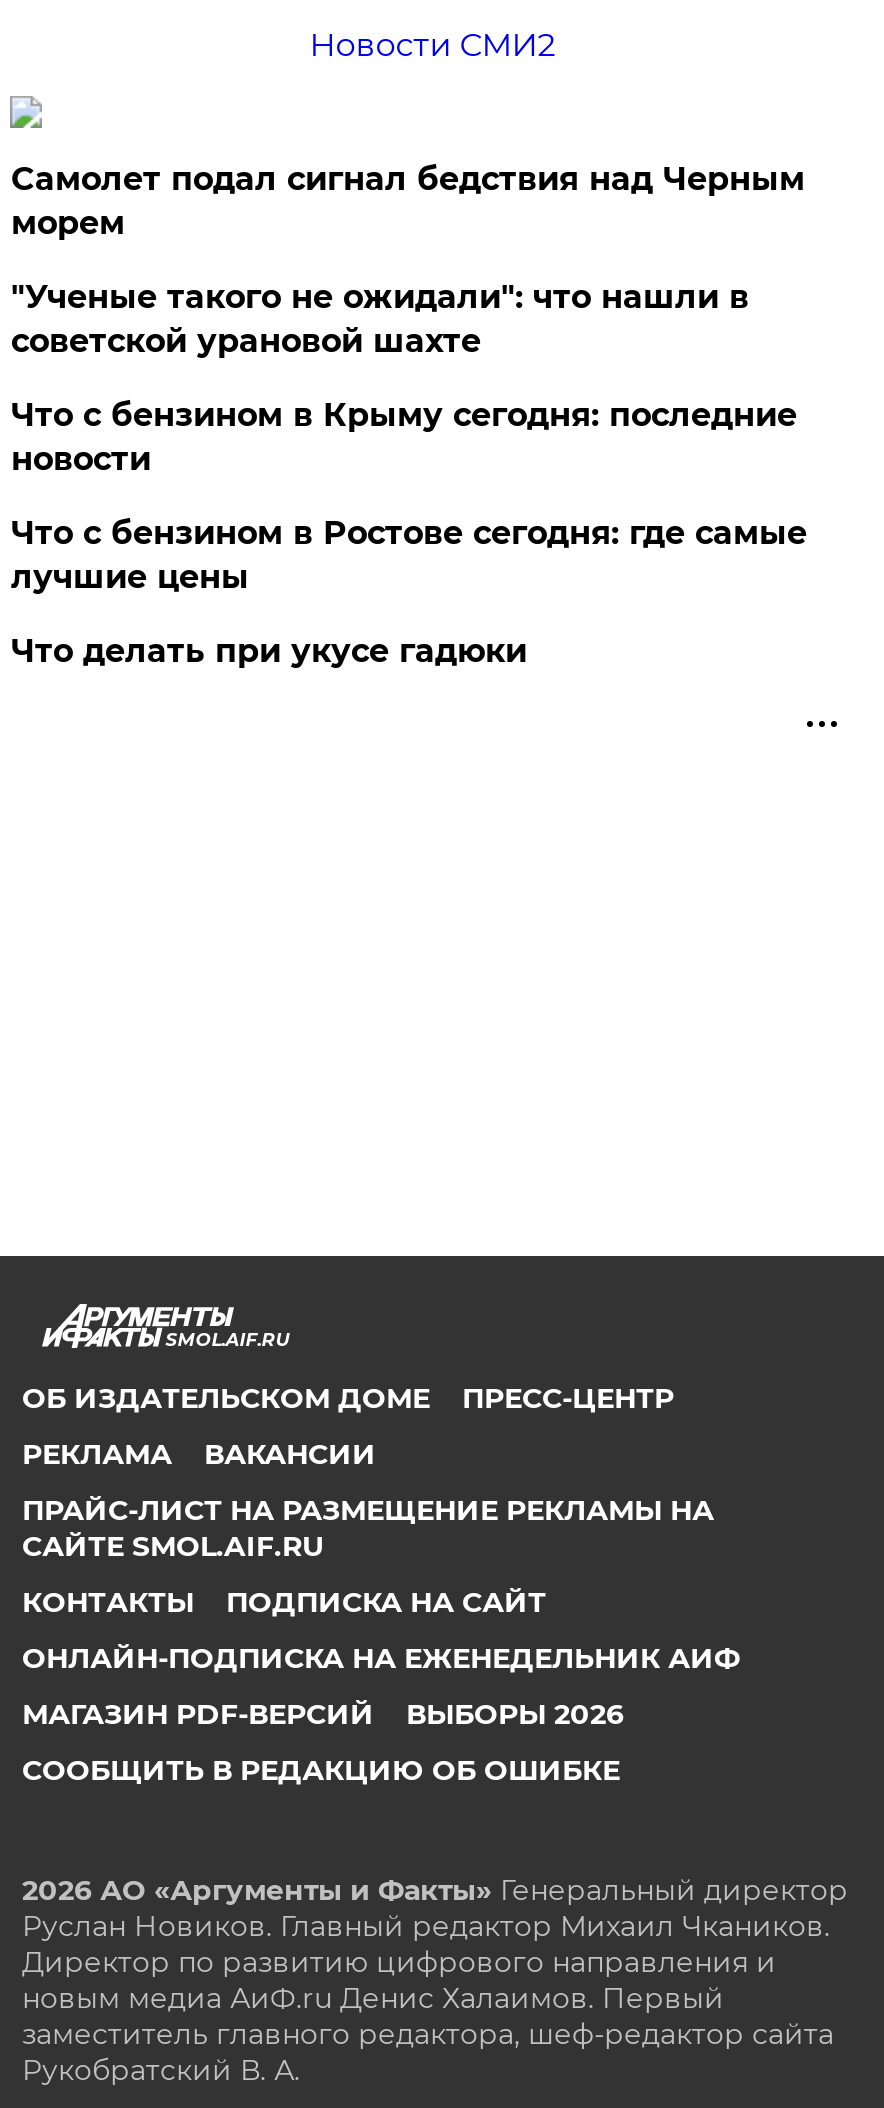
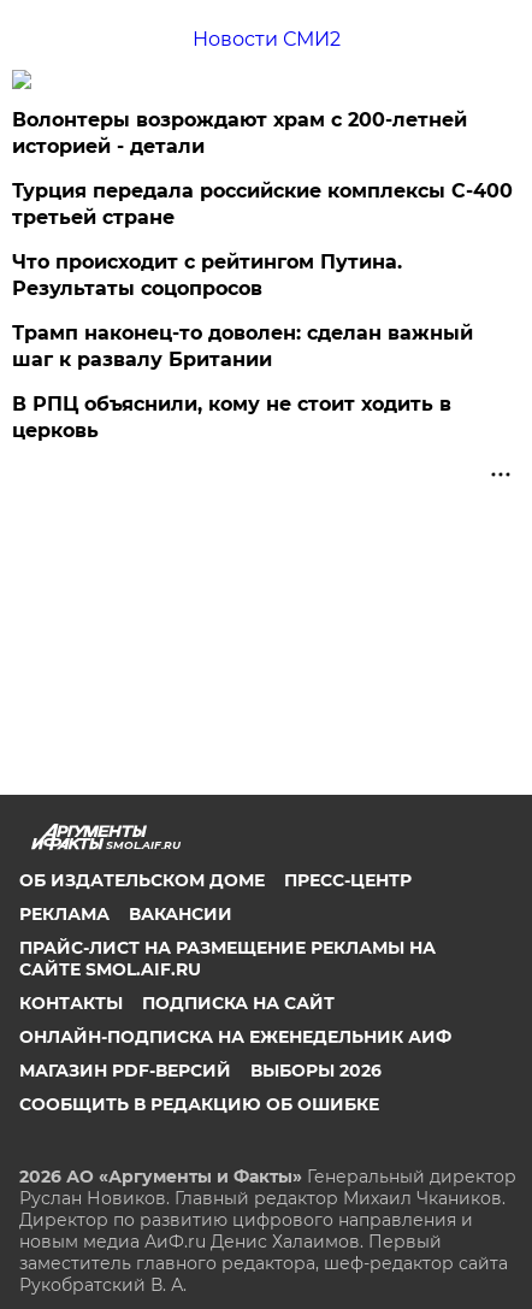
[11,160,805,242] Самолет подал сигнал бедствия над Черным | морем -> [13,108,467,158] Волонтеры возрождают храм с 200-летней | историей - детали
[11,278,749,360] "Ученые такого не ожидали": что нашли в | советской урановой шахте -> [13,179,513,229] Турция передала российские комплексы С-400 | третьей стране
[11,396,797,478] Что с бензином в Крыму сегодня: последние | новости -> [13,250,402,300] Что происходит с рейтингом Путина. | Результаты соцопросов
[11,514,807,596] Что с бензином в Ростове сегодня: где самые | лучшие цены -> [13,322,474,371] Трамп наконец-то доволен: сделан важный | шаг к развалу Британии
[11,632,527,670] Что делать при укусе гадюки -> [13,393,452,442] В РПЦ объяснили, кому не стоит ходить в | церковь

